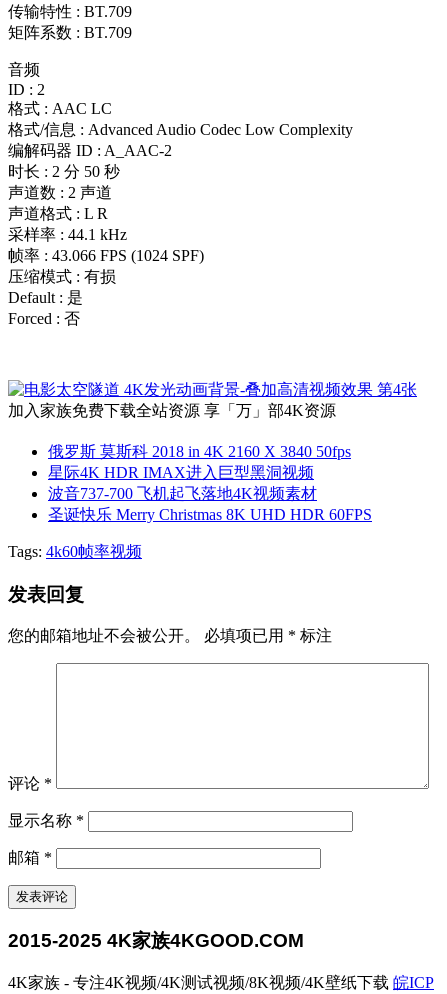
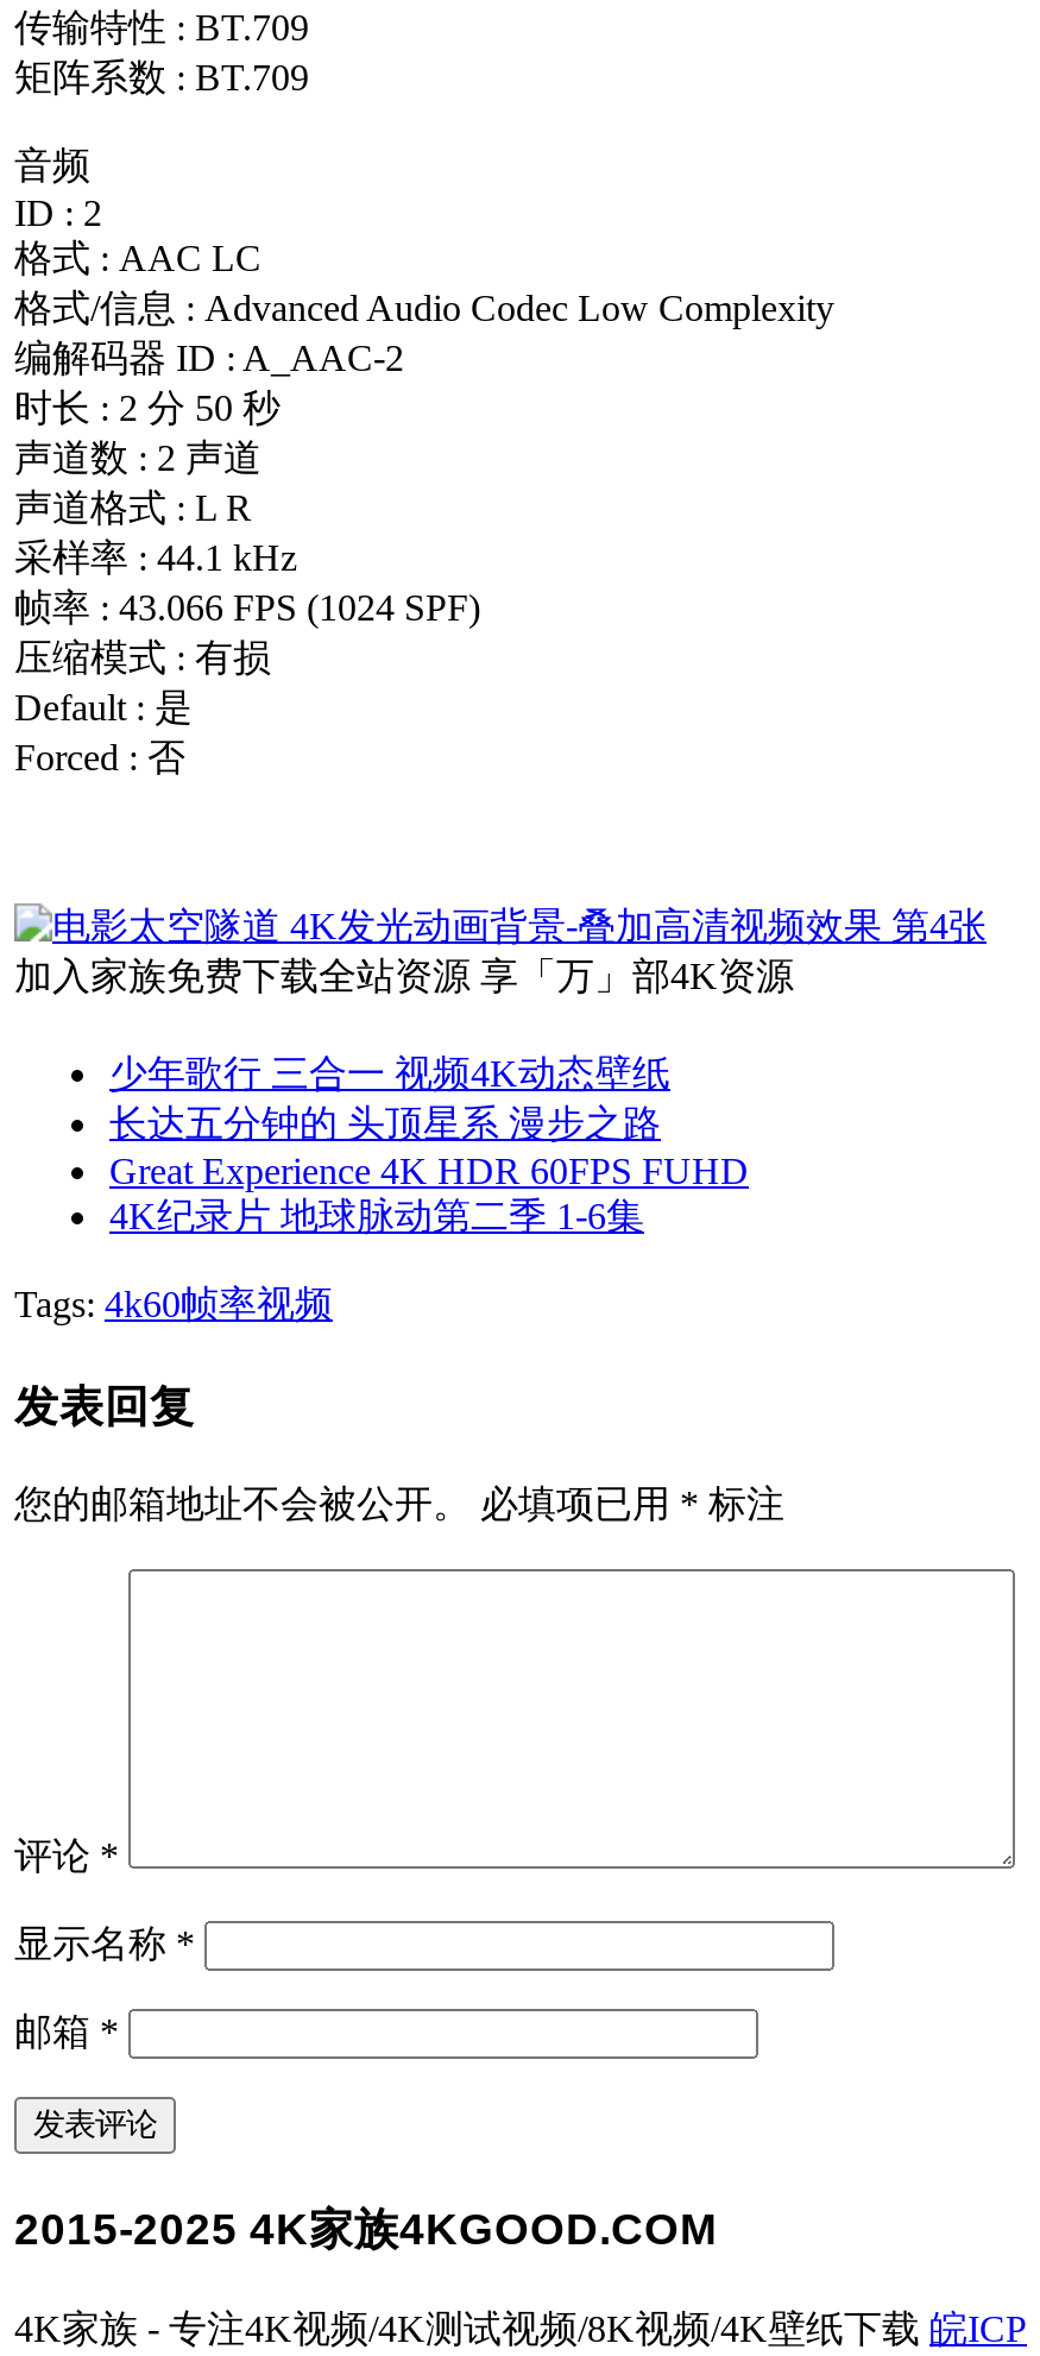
[48,443,372,523] 俄罗斯 莫斯科 2018 in 4K 2160 X 3840 50fps | 星际4K HDR IMAX进入巨型黑洞视频 | 波音737-700 飞机起飞落地4K视频素材 | 圣诞快乐 Merry Christmas 8K UHD HDR 60FPS -> [109,1053,749,1236] 少年歌行 三合一 视频4K动态壁纸 | 长达五分钟的 头顶星系 漫步之路 | Great Experience 4K HDR 60FPS FUHD | 4K纪录片 地球脉动第二季 1-6集

